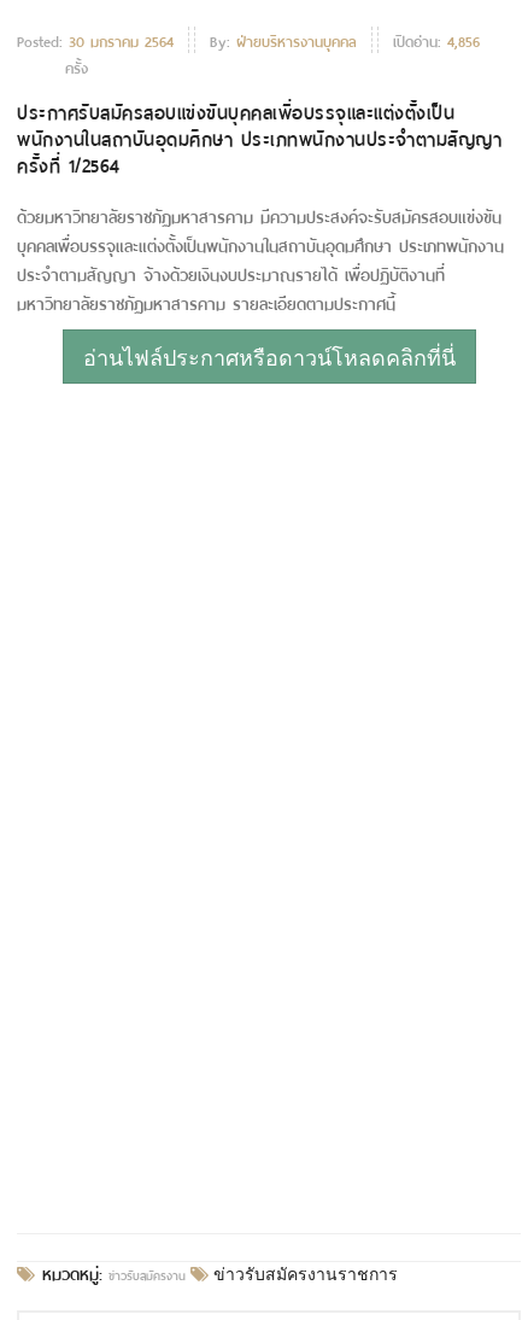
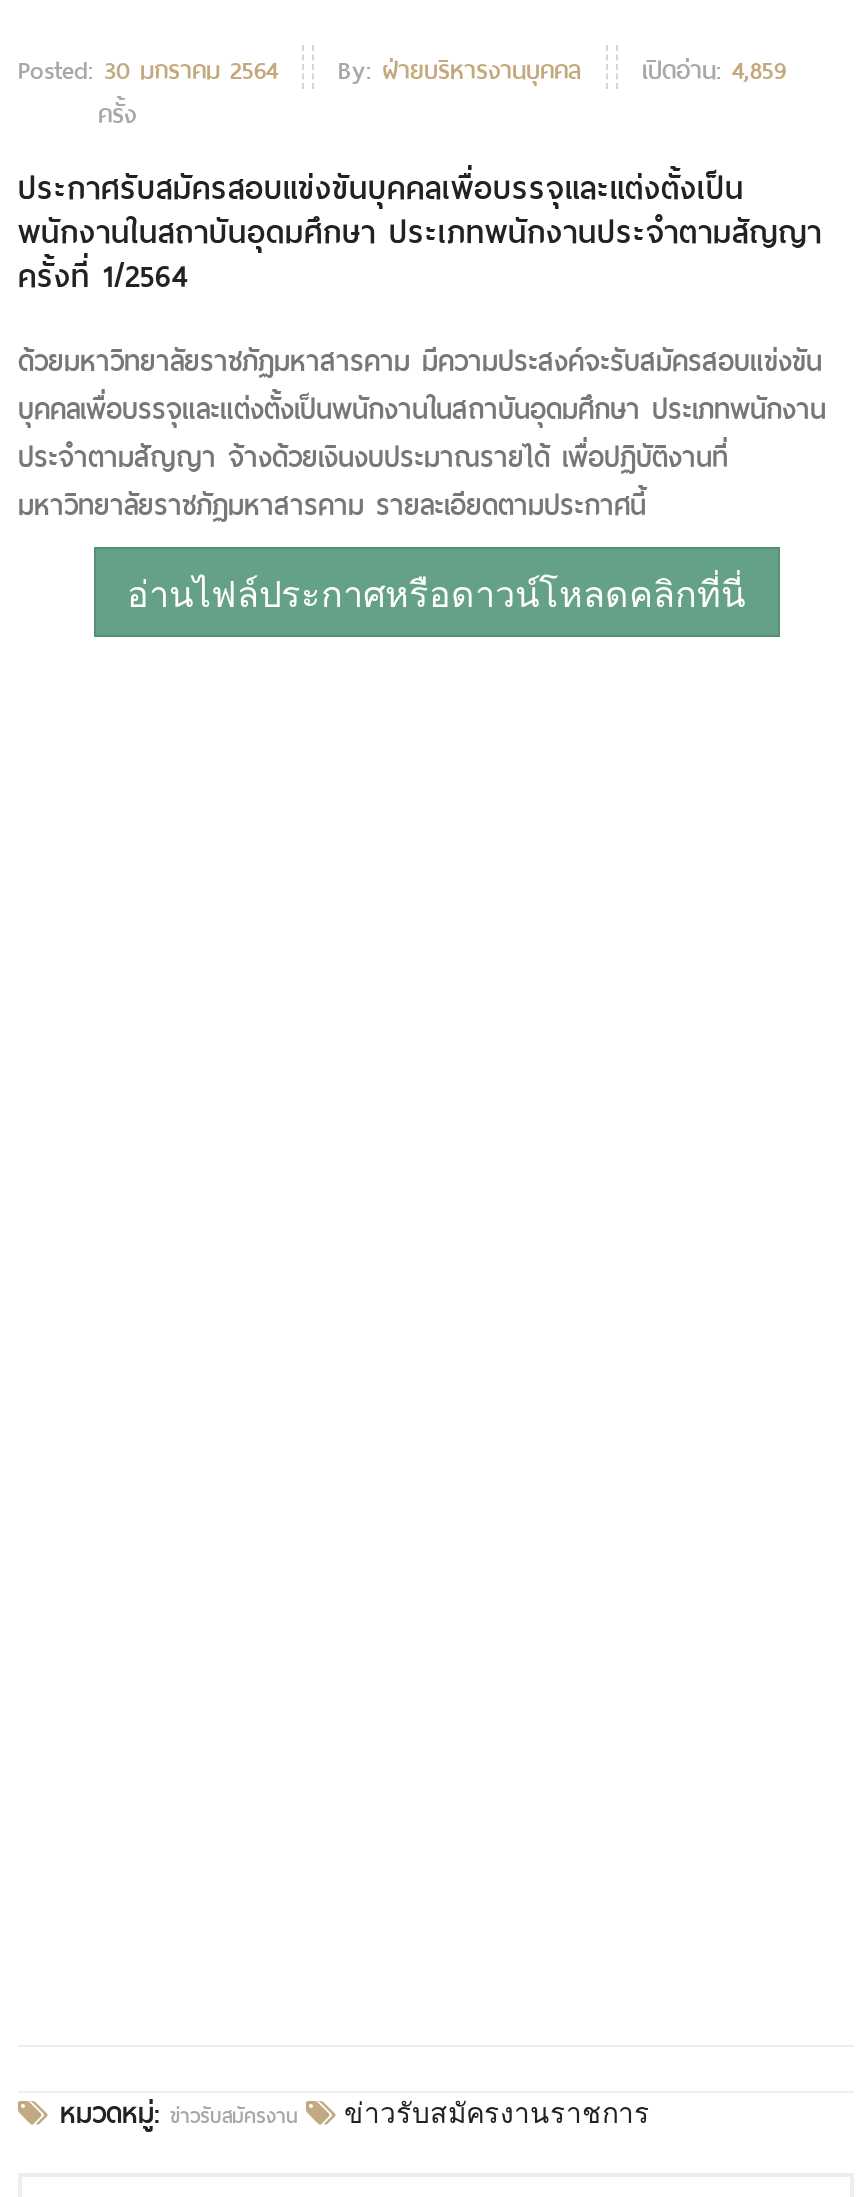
[393,27,480,53] เปิดอ่าน: 4,856 -> [642,45,786,89] เปิดอ่าน: 4,859

